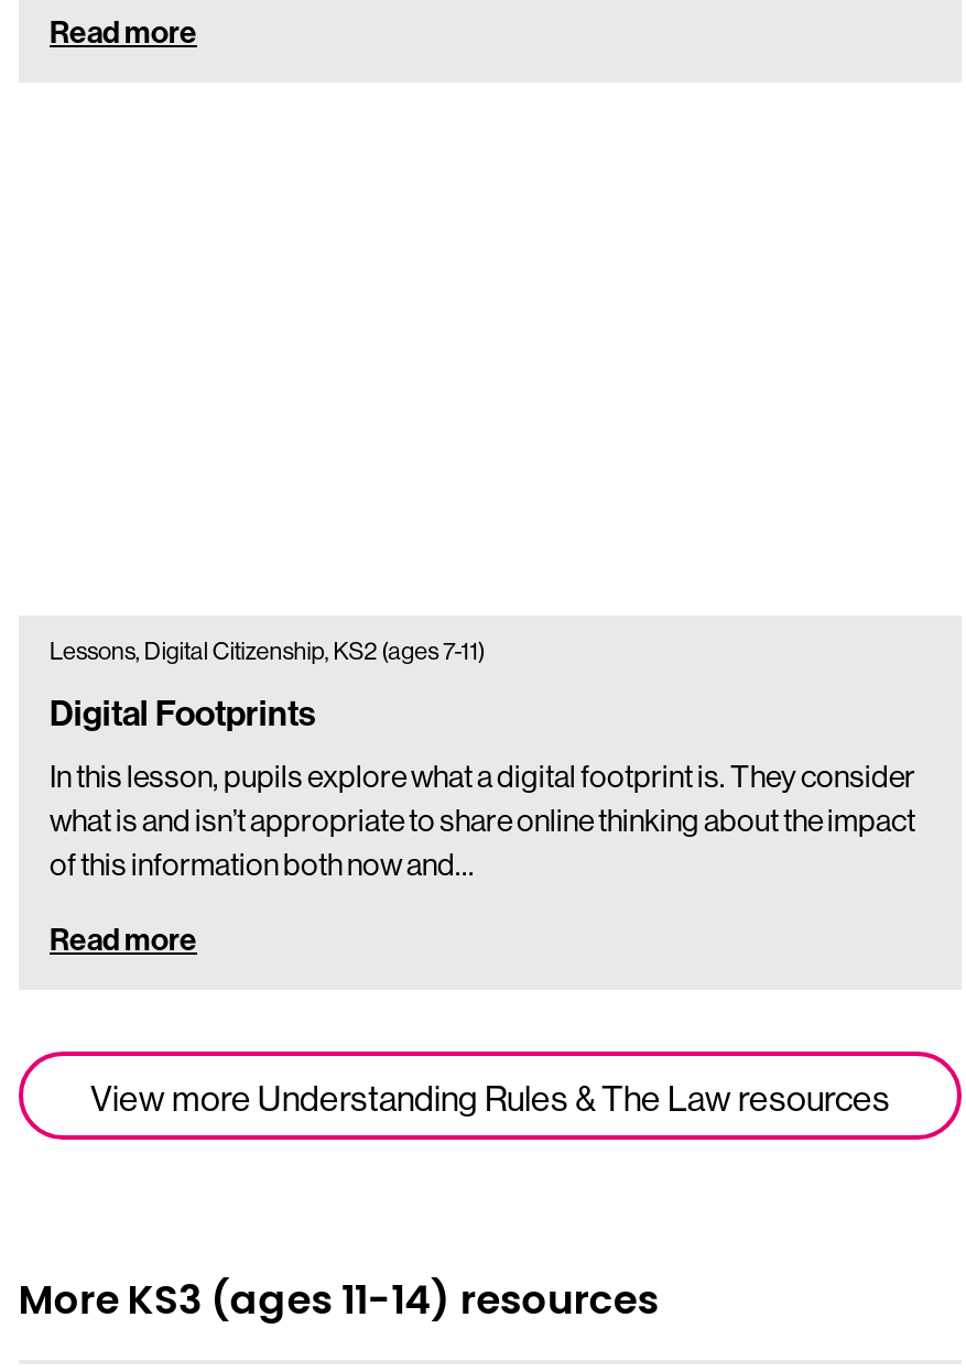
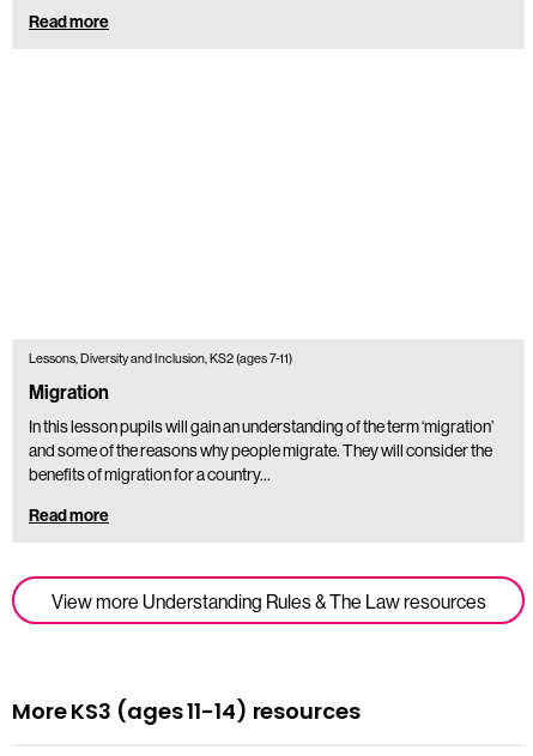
[50,639,485,667] Lessons, Digital Citizenship, KS2 (ages 7-11) -> [29,352,292,367] Lessons, Diversity and Inclusion, KS2 (ages 7-11)
[50,694,316,736] Digital Footprints -> [29,382,109,404] Migration
[50,760,915,883] In this lesson, pupils explore what a digital footprint is. They consider | what is and isn’t appropriate to share online thinking about the impact | of this information both now and… -> [29,418,493,485] In this lesson pupils will gain an understanding of the term ‘migration’ | and some of the reasons why people migrate. They will consider the | benefits of migration for a country…

